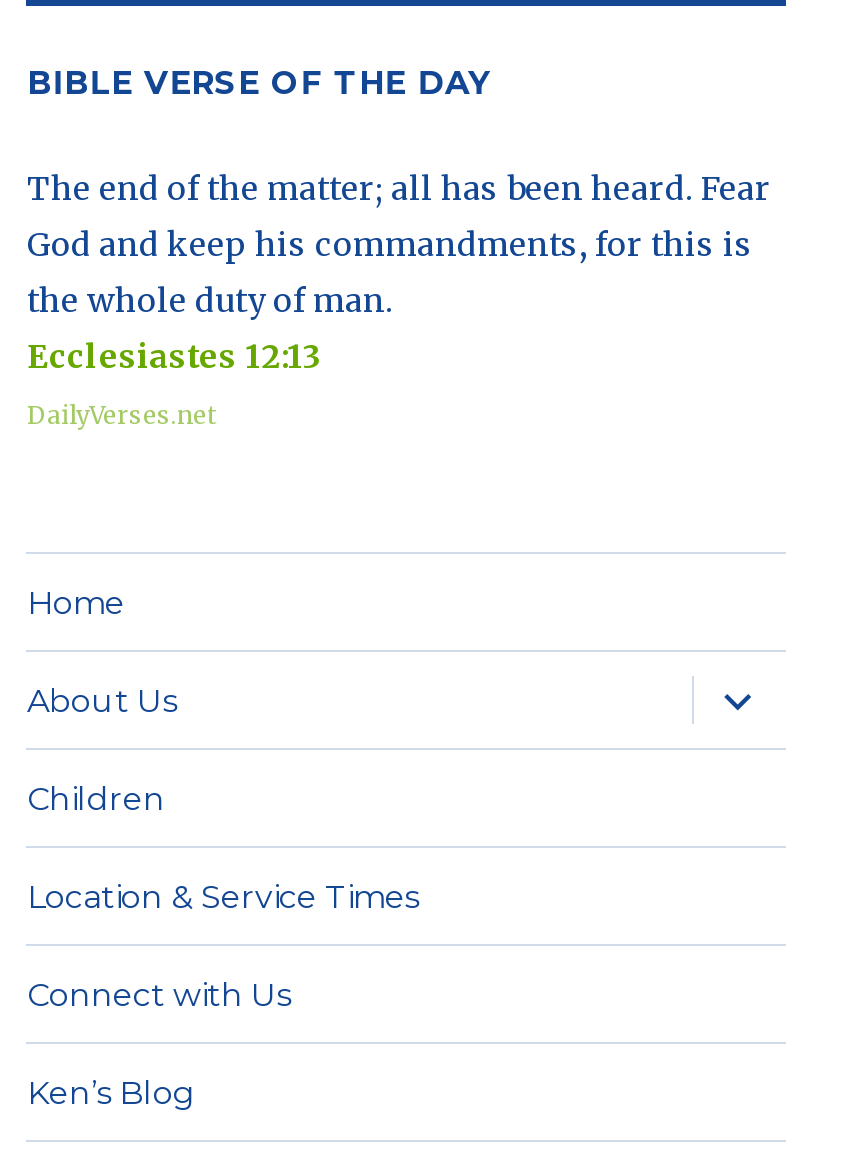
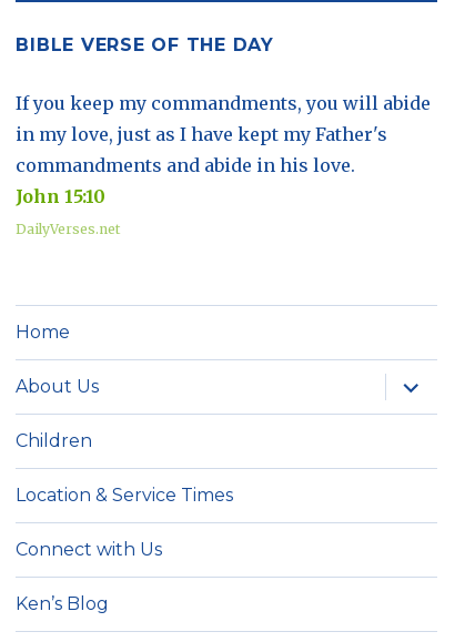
[27,168,771,376] The end of the matter; all has been heard. Fear | God and keep his commandments, for this is | the whole duty of man. | Ecclesiastes 12:13 -> [16,92,431,207] If you keep my commandments, you will abide | in my love, just as I have kept my Father's | commandments and abide in his love. | John 15:10

